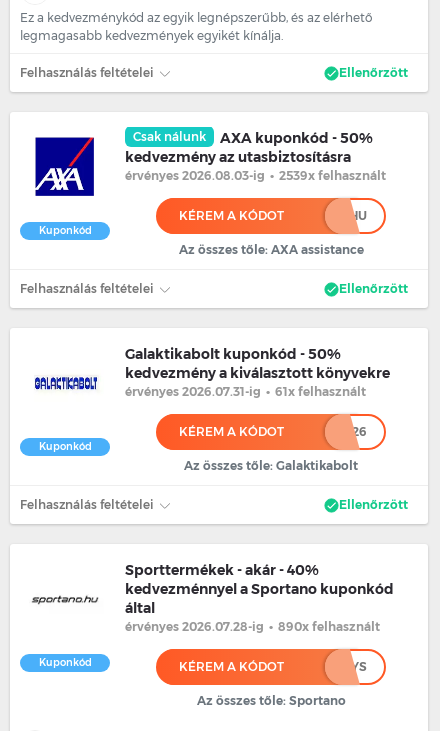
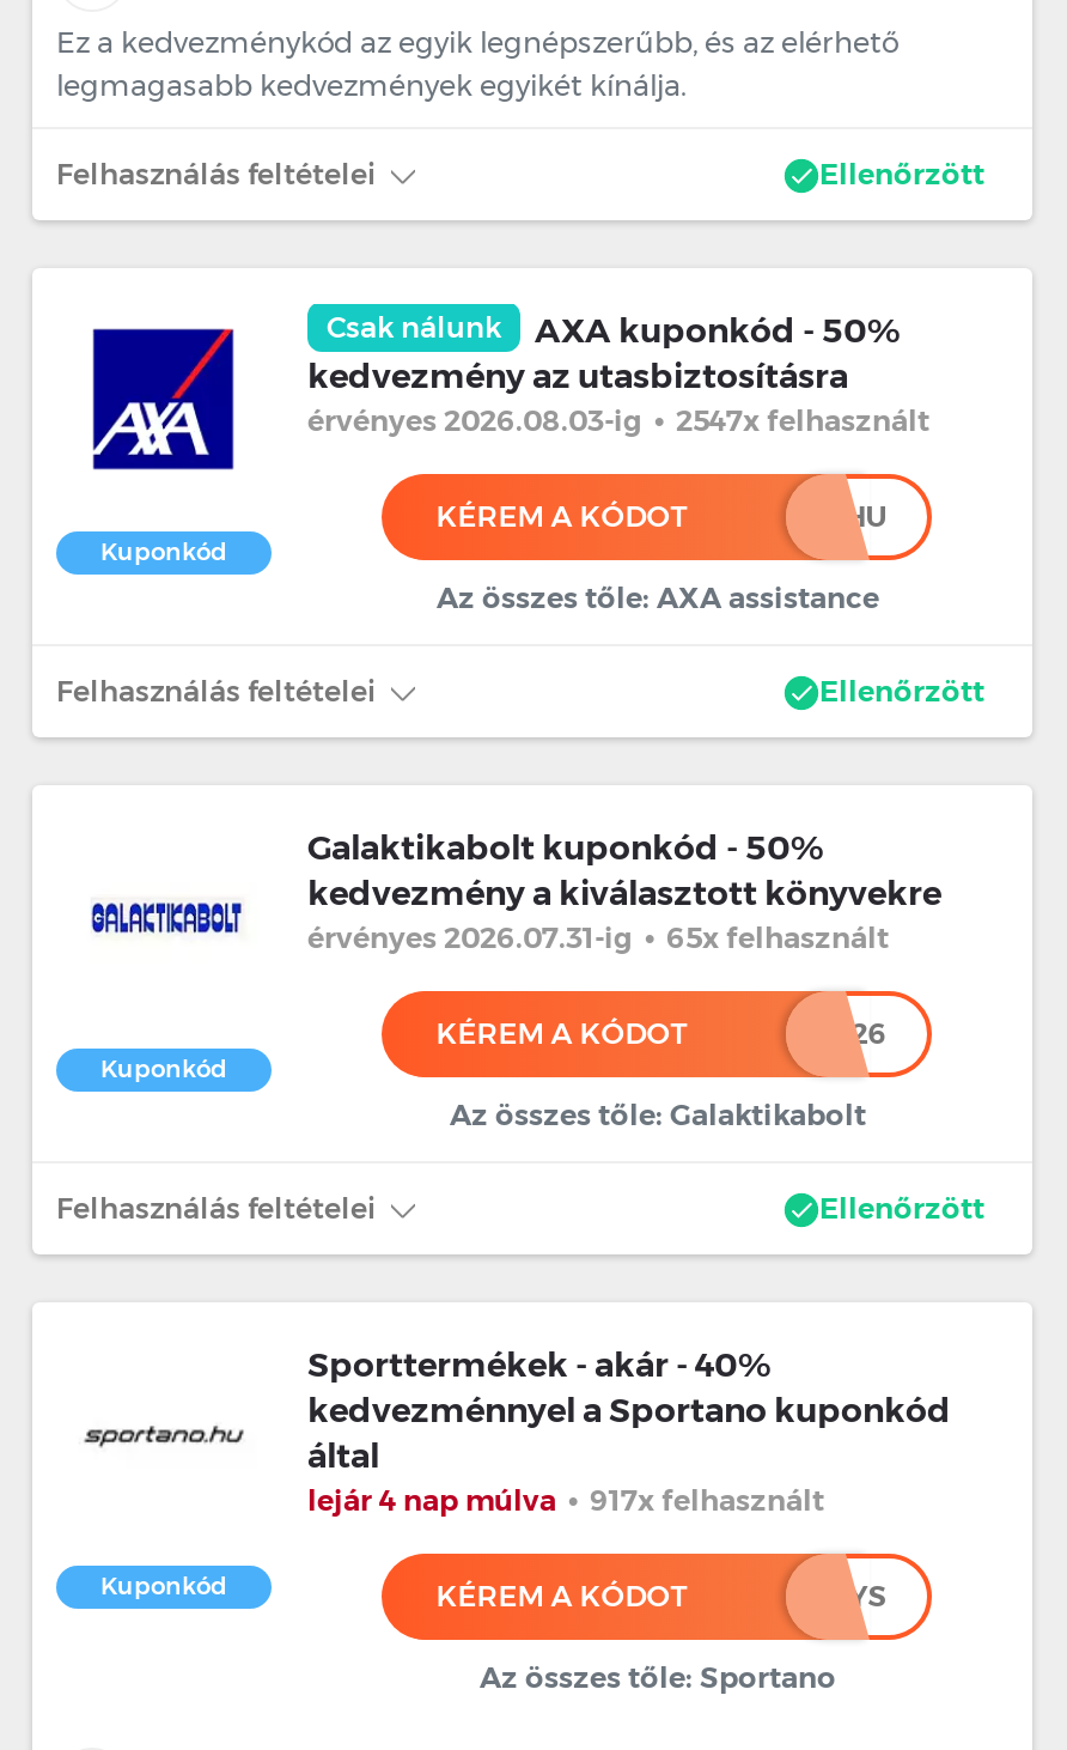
[125,168,386,183] érvényes 2026.08.03-ig • 2539x felhasznált -> [307,402,929,438] érvényes 2026.08.03-ig • 2547x felhasznált
[125,384,366,399] érvényes 2026.07.31-ig • 61x felhasznált -> [307,919,889,955] érvényes 2026.07.31-ig • 65x felhasznált
[125,619,380,634] érvényes 2026.07.28-ig • 890x felhasznált -> [307,1482,824,1518] lejár 4 nap múlva • 917x felhasznált

